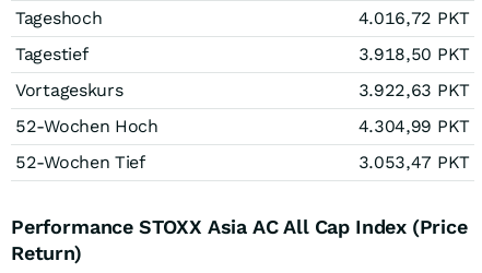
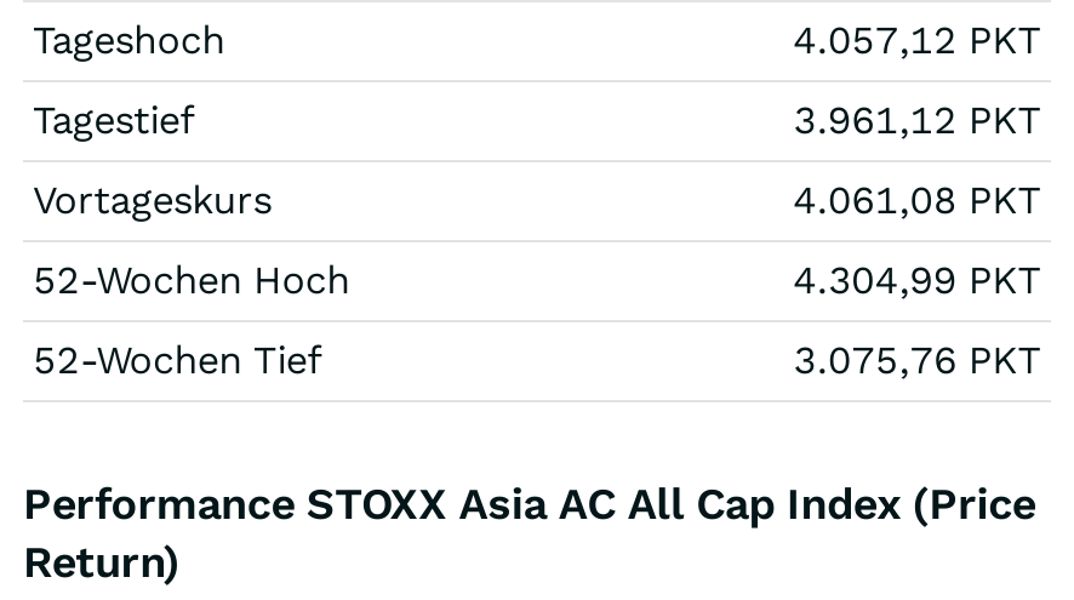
[358,8,470,28] 4.016,72 PKT -> [793,17,1041,63] 4.057,12 PKT
[358,44,470,64] 3.918,50 PKT -> [793,97,1041,143] 3.961,12 PKT
[358,80,470,100] 3.922,63 PKT -> [793,177,1041,223] 4.061,08 PKT
[358,152,470,173] 3.053,47 PKT -> [793,337,1041,383] 3.075,76 PKT

